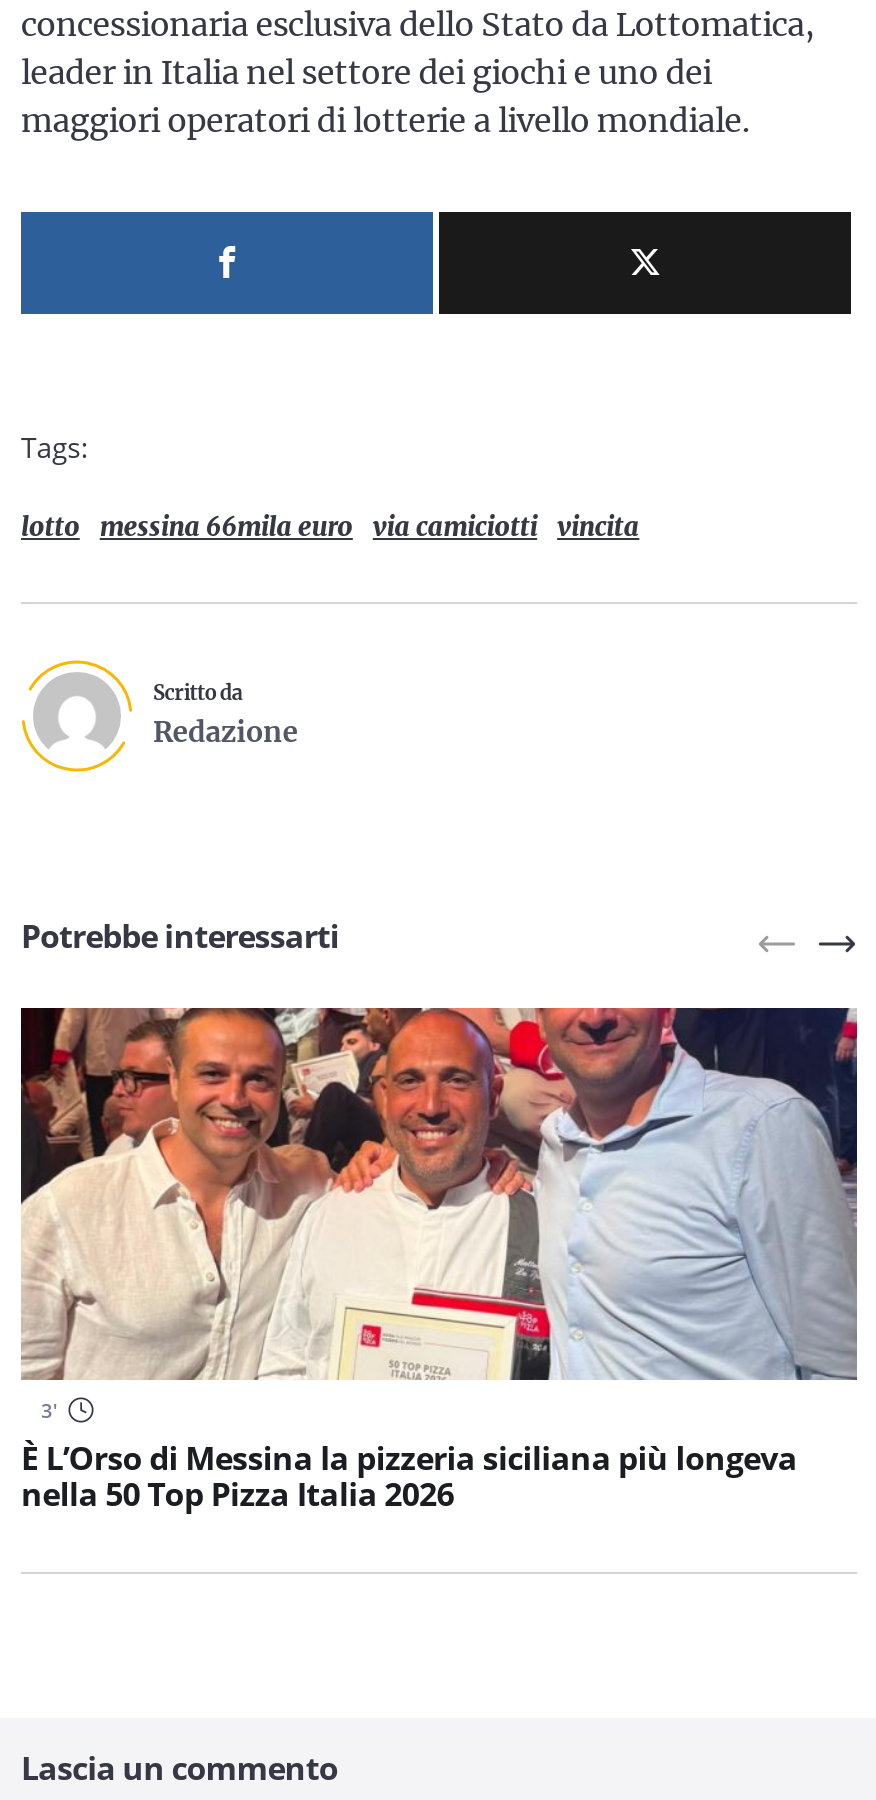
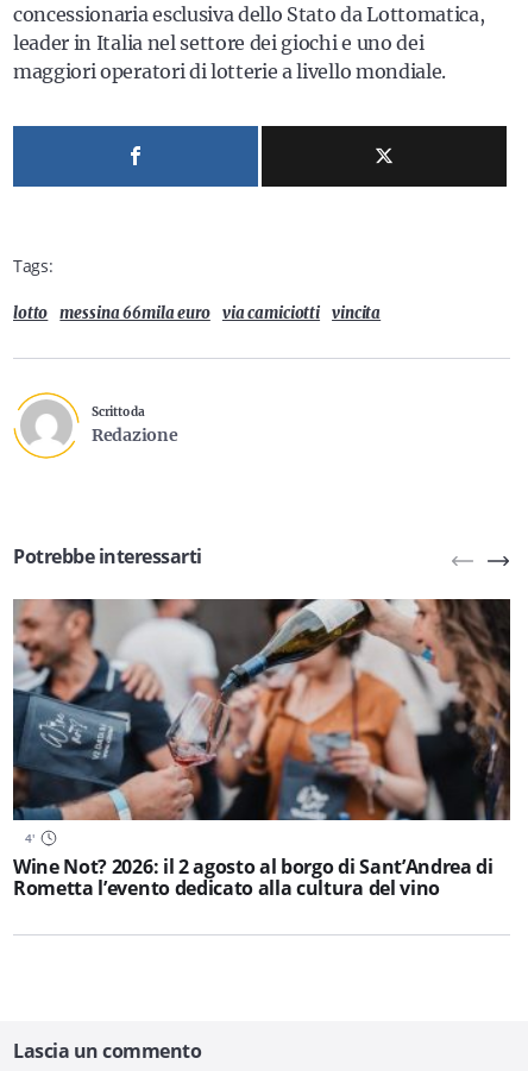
[19,1006,859,1516] [image] | 3 | È L’Orso di Messina la pizzeria siciliana più longeva | nella 50 Top Pizza Italia 2026 -> [12,598,511,901] [image] | 4 | Wine Not? 2026: il 2 agosto al borgo di Sant’Andrea di | Rometta l’evento dedicato alla cultura del vino

